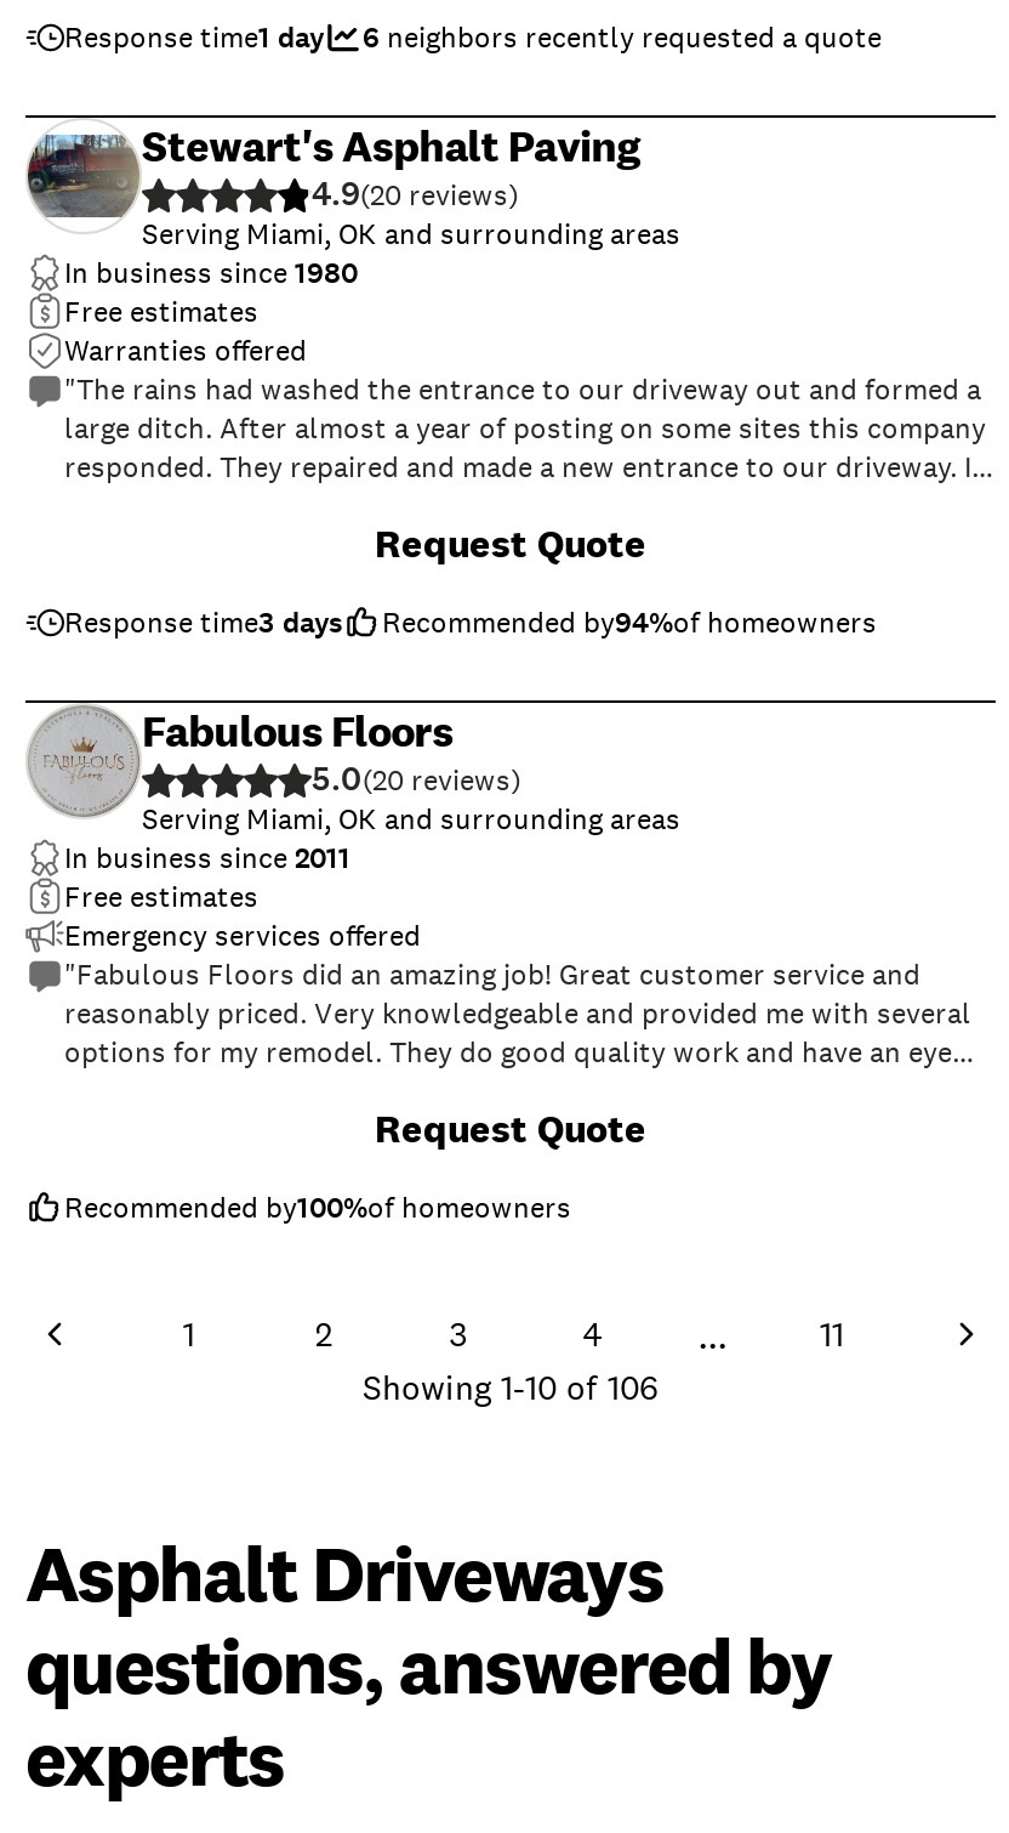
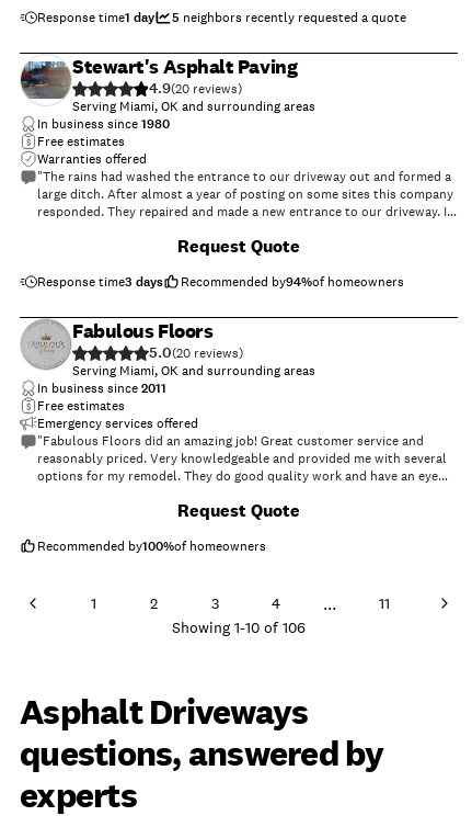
[363,18,882,57] 6 neighbors recently requested a quote -> [172,9,406,26] 5 neighbors recently requested a quote

